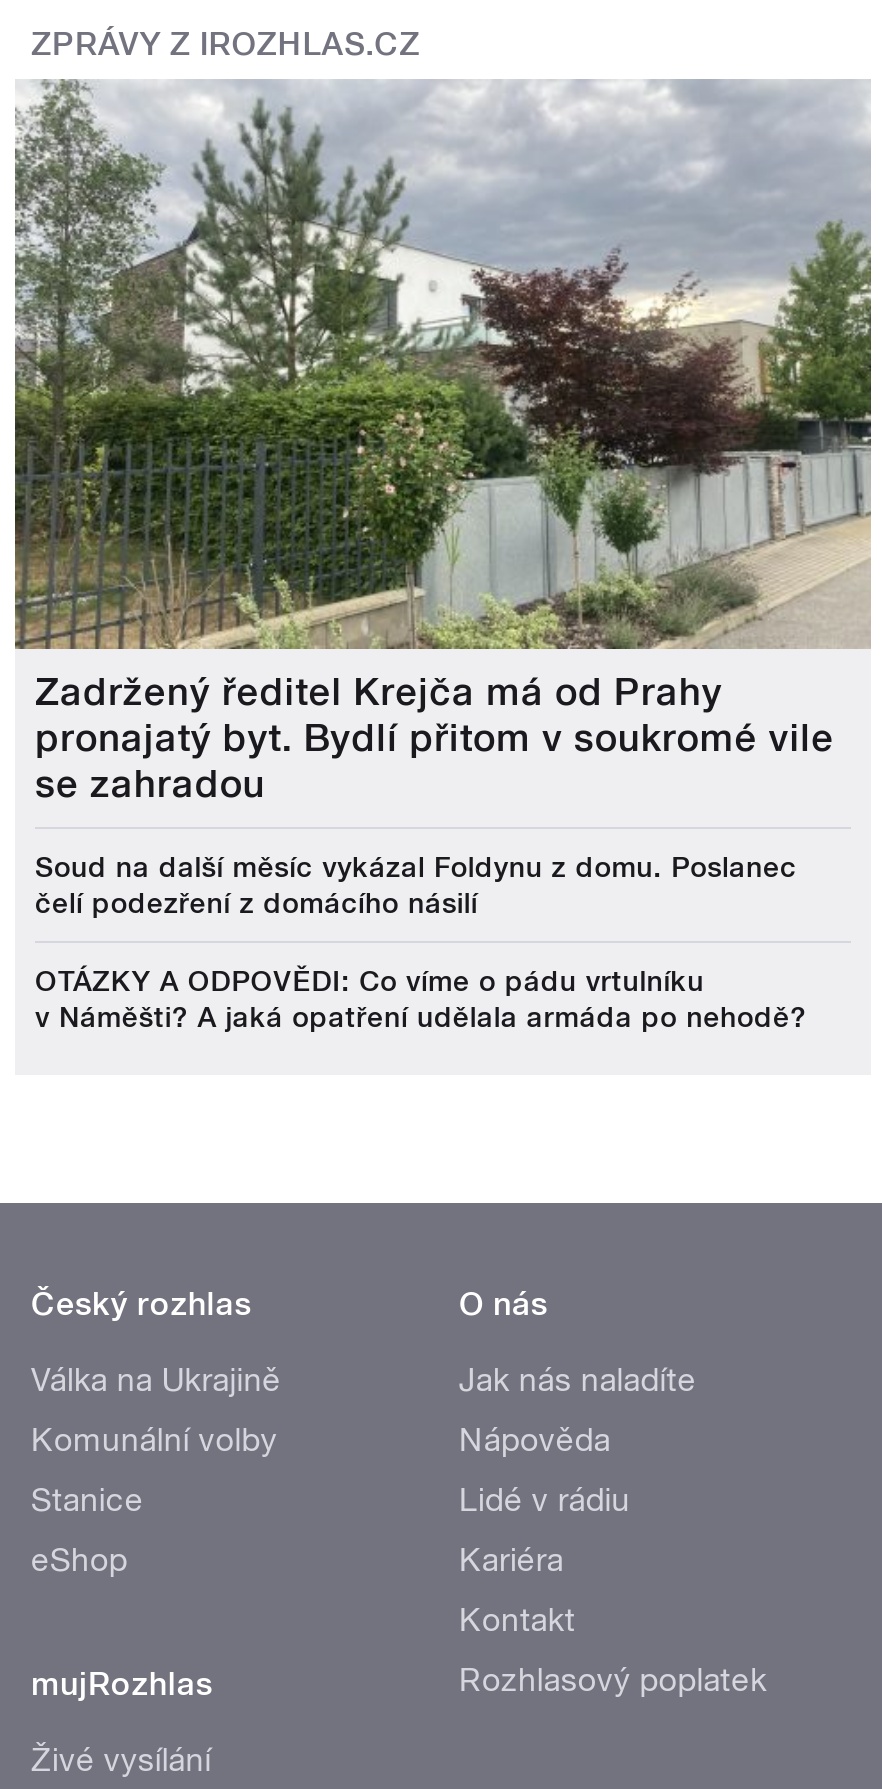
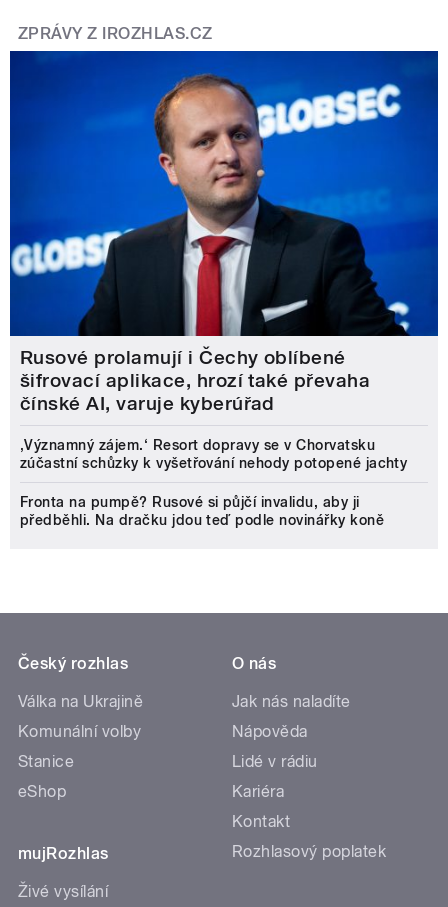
[13,79,873,807] [image] | Zadržený ředitel Krejča má od Prahy | pronajatý byt. Bydlí přitom v soukromé vile | se zahradou -> [9,50,439,415] [image] | Rusové prolamují i Čechy oblíbené | šifrovací aplikace, hrozí také převaha | čínské AI, varuje kyberúřad
[35,851,797,919] Soud na další měsíc vykázal Foldynu z domu. Poslanec | čelí podezření z domácího násilí -> [20,437,407,471] ‚Významný zájem.‘ Resort dopravy se v Chorvatsku | zúčastní schůzky k vyšetřování nehody potopené jachty
[35,965,807,1033] OTÁZKY A ODPOVĚDI: Co víme o pádu vrtulníku | v Náměšti? A jaká opatření udělala armáda po nehodě? -> [20,494,384,528] Fronta na pumpě? Rusové si půjčí invalidu, aby ji | předběhli. Na dračku jdou teď podle novinářky koně

